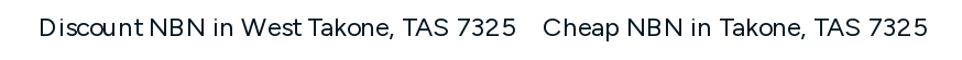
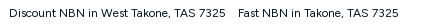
[543,11,928,41] Cheap NBN in Takone, TAS 7325 -> [238,5,399,19] Fast NBN in Takone, TAS 7325

